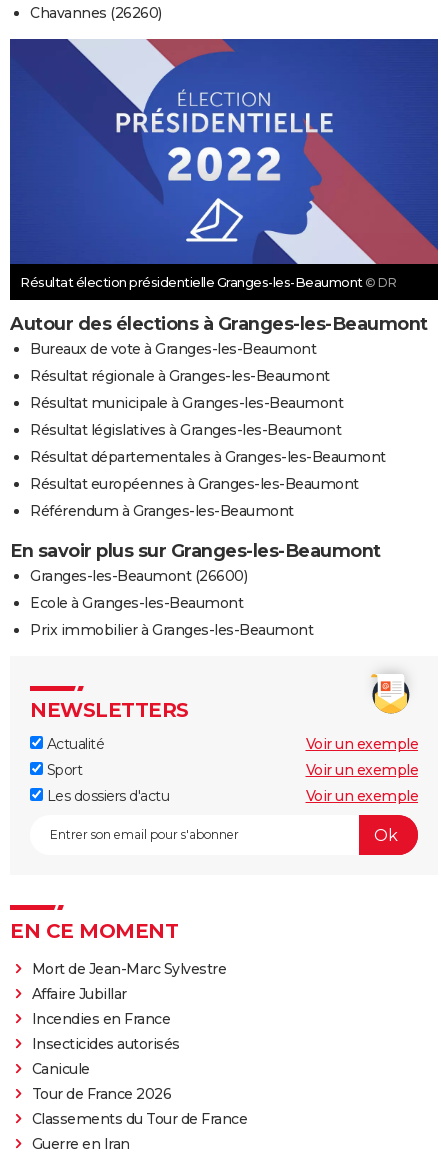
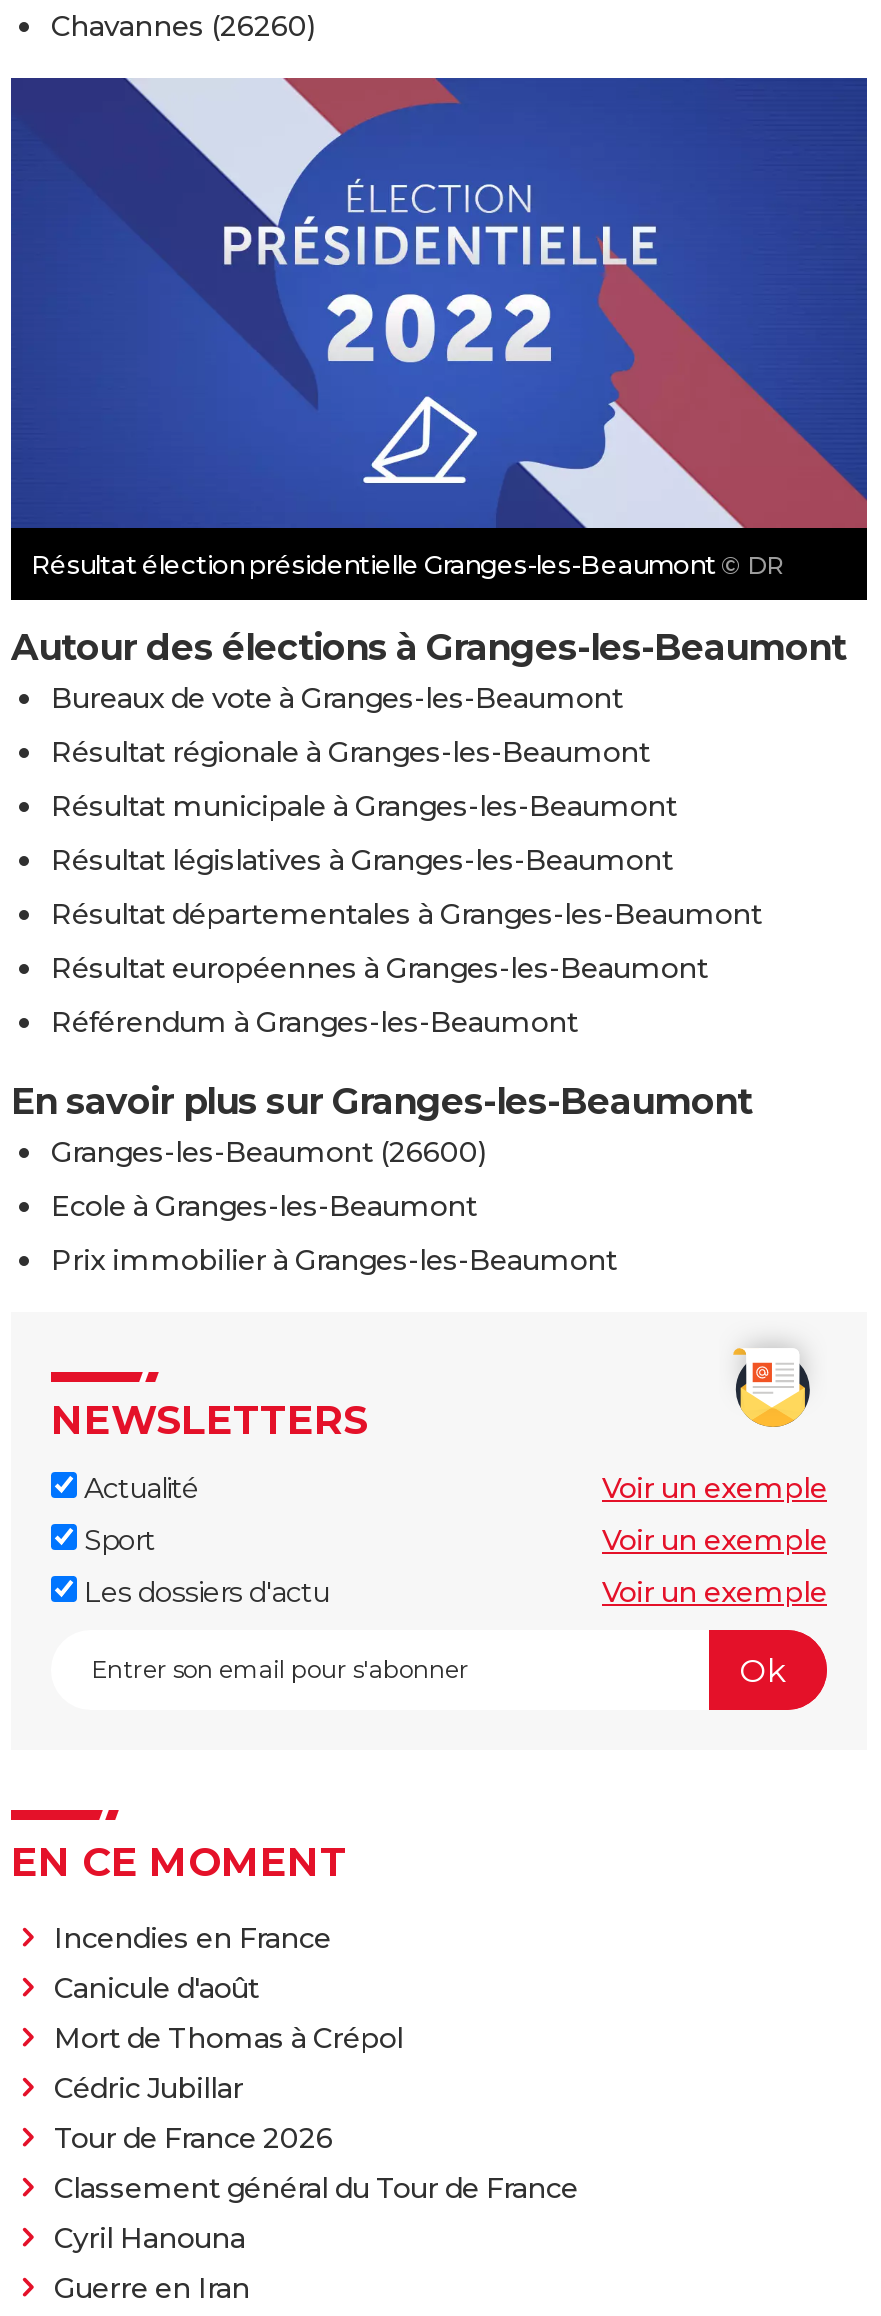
[31,960,226,1003] Mort de Jean-Marc Sylvestre | Affaire Jubillar -> none
moved [31,1010,170,1028] -> [54,1921,331,1957]: Incendies en France
[31,1035,179,1078] Insecticides autorisés | Canicule -> [54,1971,403,2107] Canicule d'août | Mort de Thomas à Crépol | Cédric Jubillar
moved [31,1085,171,1103] -> [54,2121,333,2157]: Tour de France 2026
[31,1110,247,1128] Classements du Tour de France -> [54,2171,578,2257] Classement général du Tour de France | Cyril Hanouna

